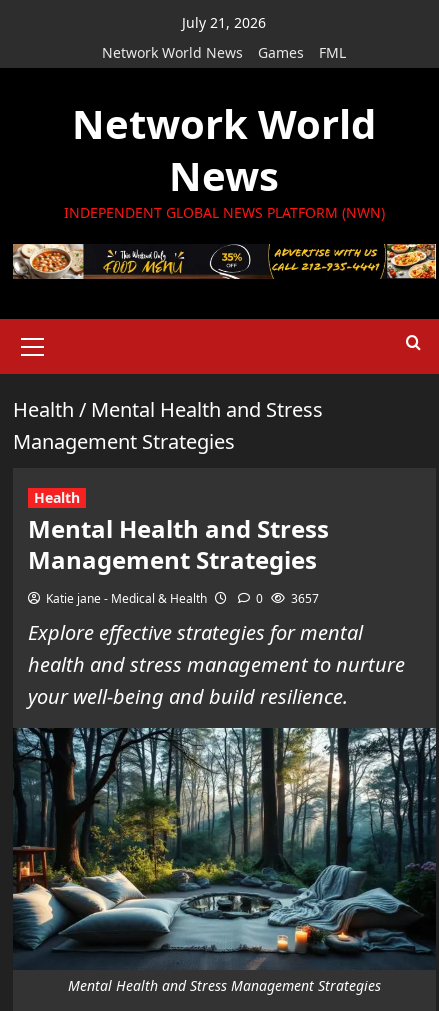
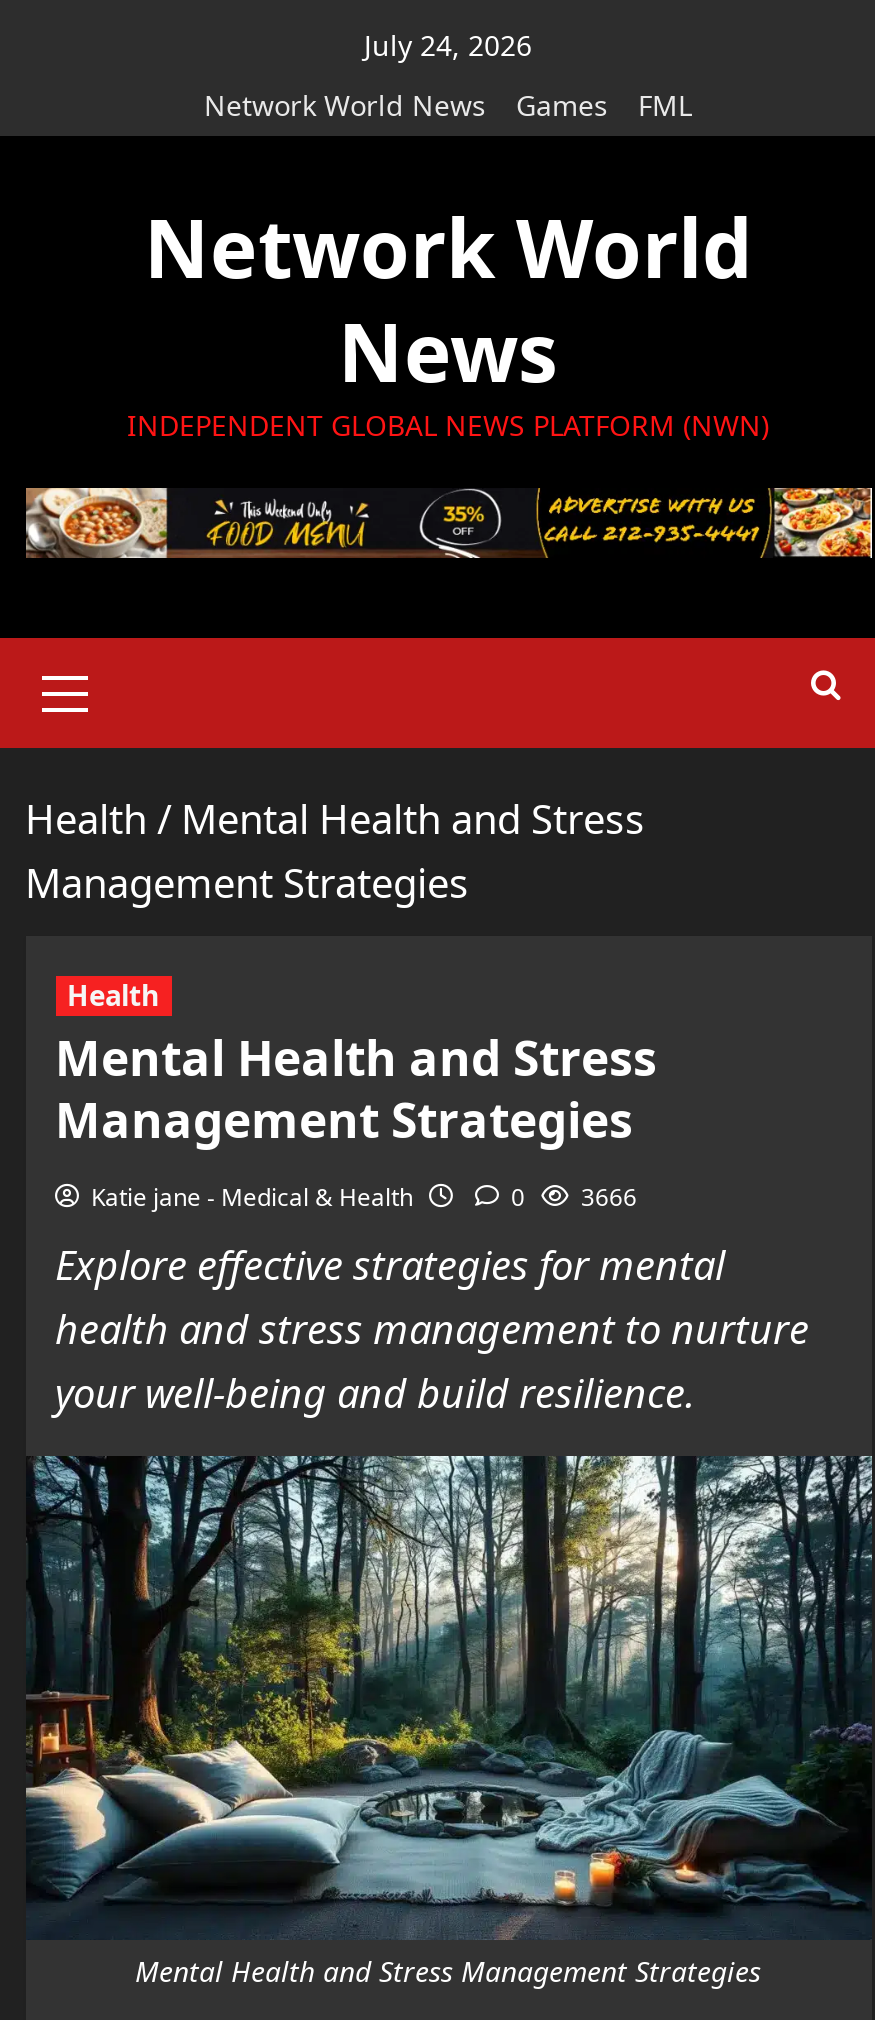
[182,13,266,32] July 21, 2026 -> [364,26,532,64] July 24, 2026
[255,590,318,607] 0 3657 -> [511,1180,637,1214] 0 3666

